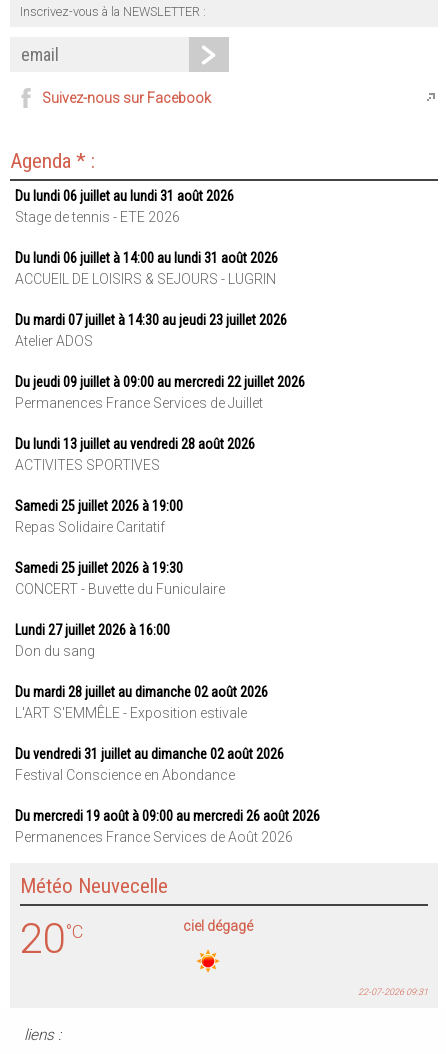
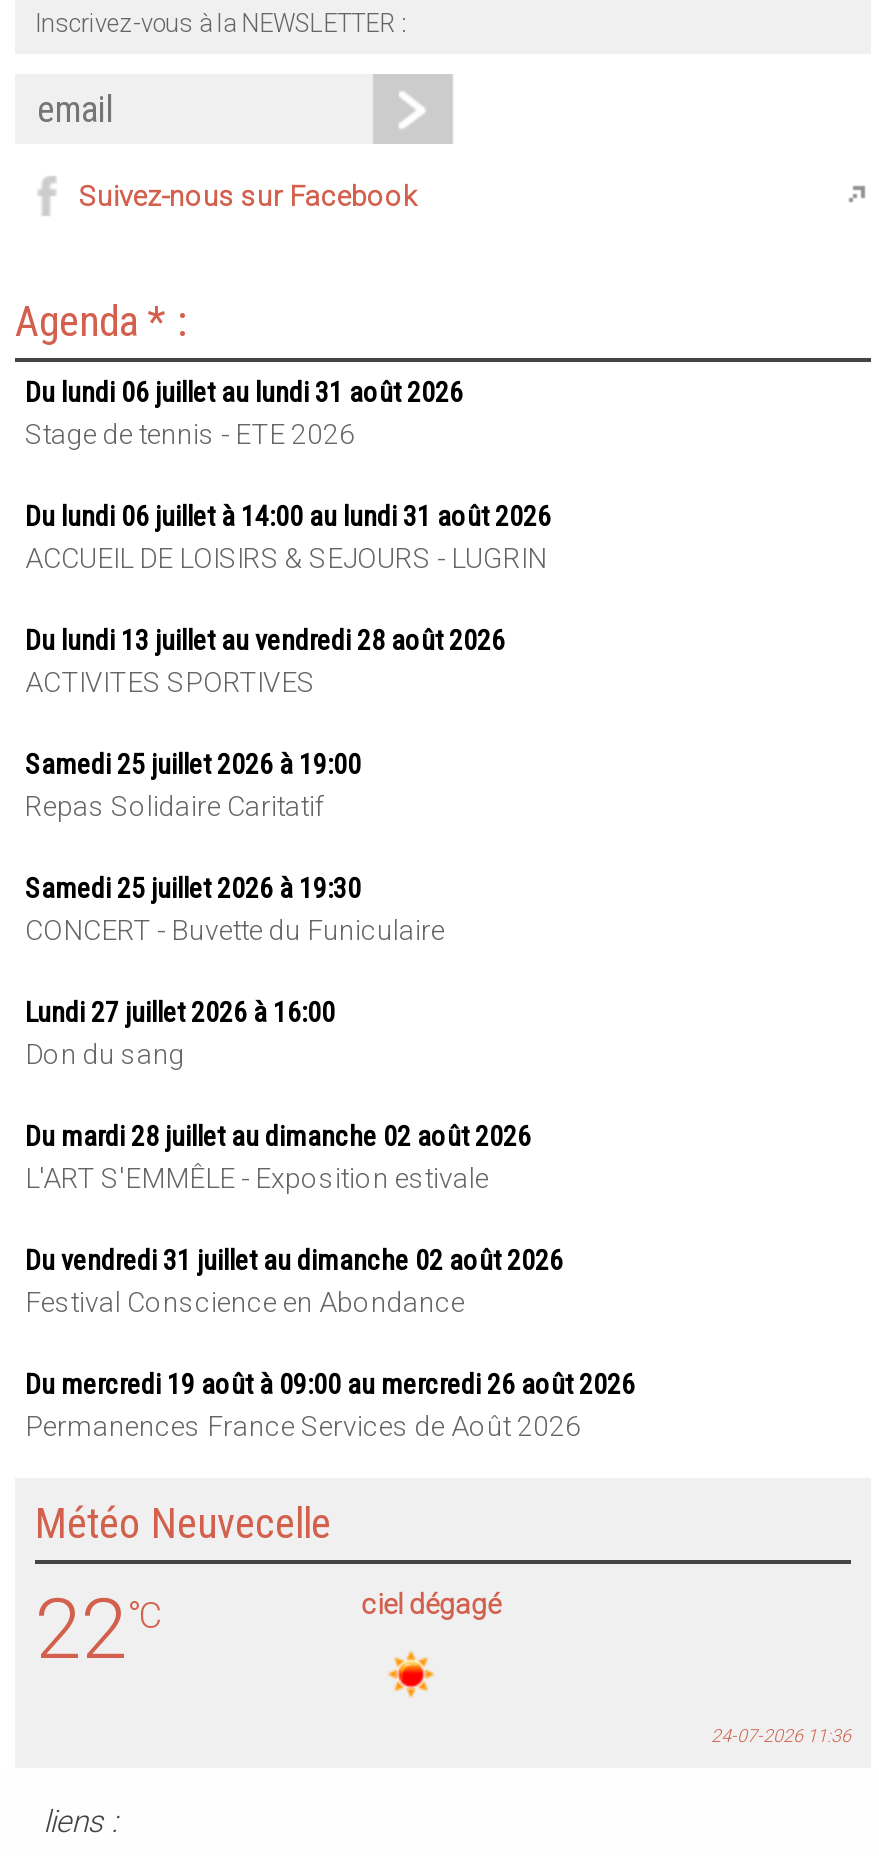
[15,312,305,411] Du mardi 07 juillet à 14:30 au jeudi 23 juillet 2026 | Atelier ADOS | Du jeudi 09 juillet à 09:00 au mercredi 22 juillet 2026 | Permanences France Services de Juillet -> none
[20,914,83,963] 20°C -> [35,1580,161,1678] 22°C
[358,987,428,997] 22-07-2026 09:31 -> [711,1727,851,1747] 24-07-2026 11:36

